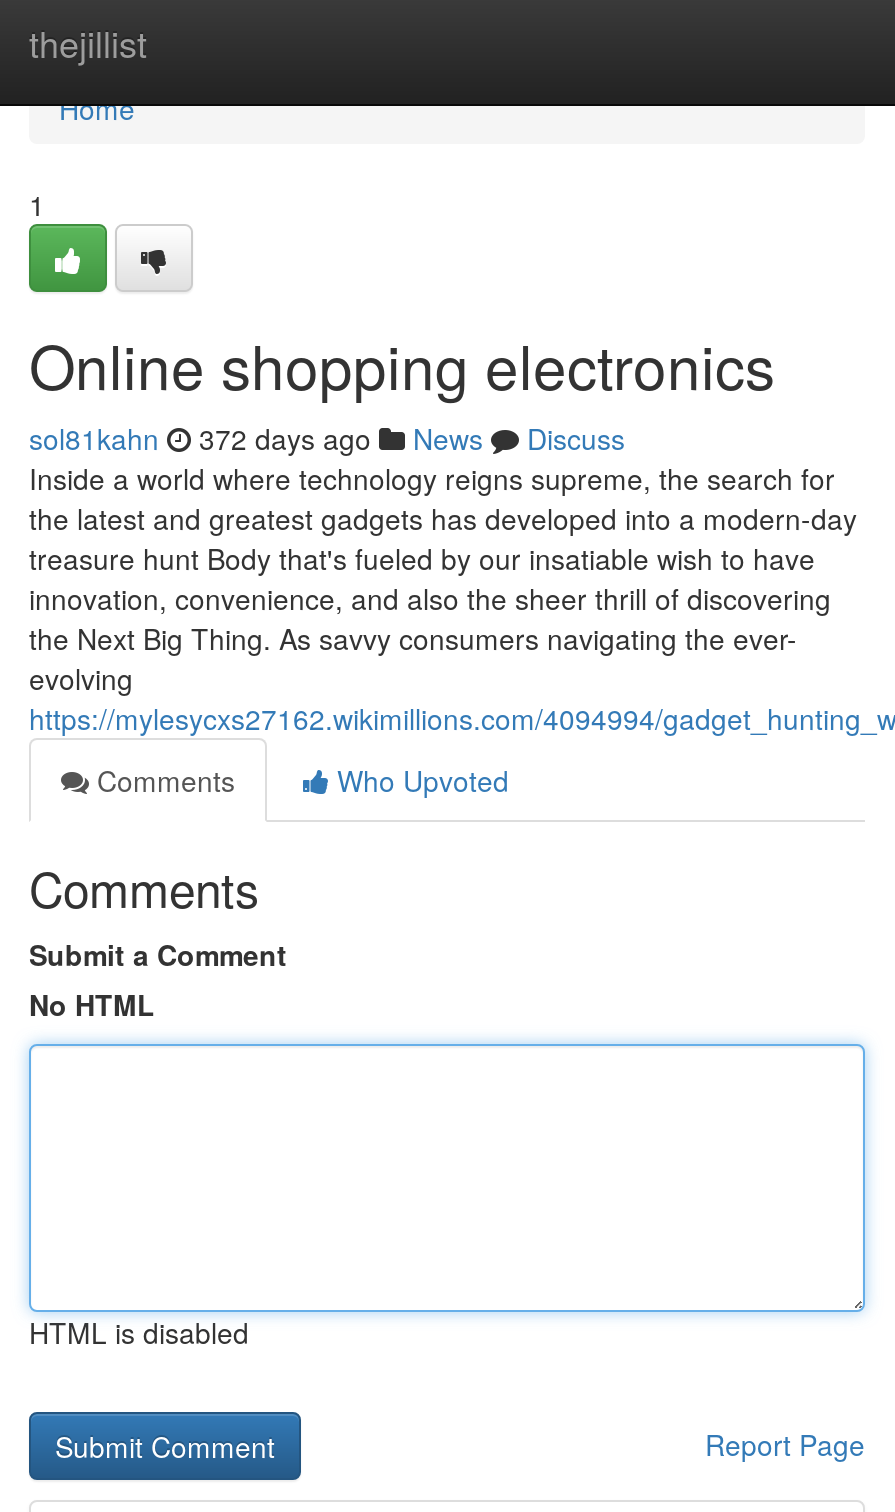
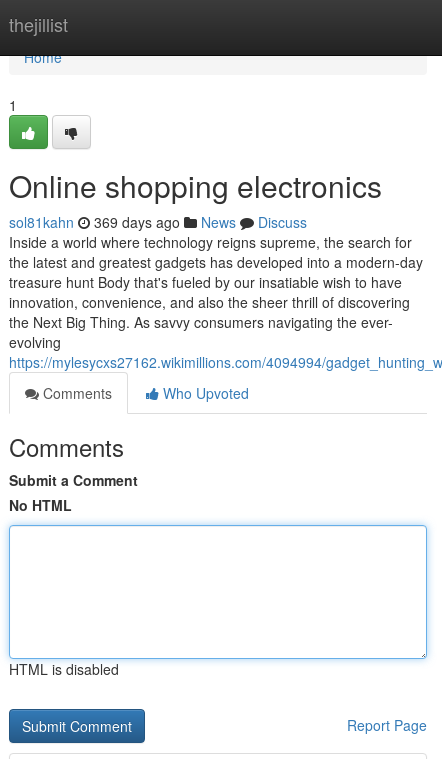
[29,418,625,458] sol81kahn 372 days ago News Discuss -> [9,212,307,232] sol81kahn 369 days ago News Discuss

